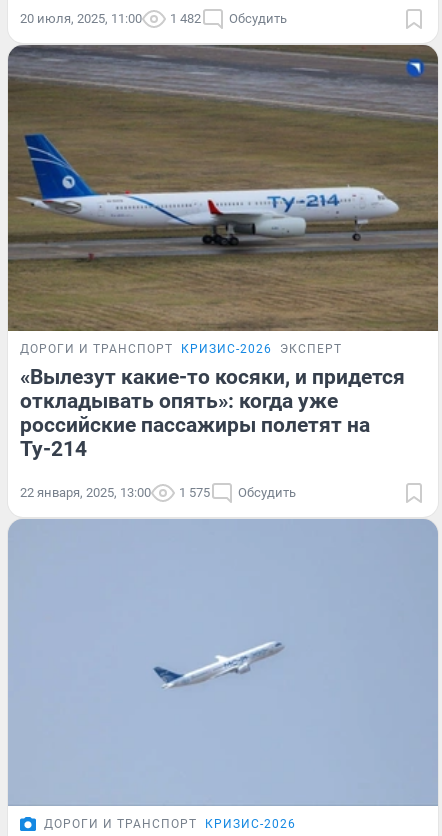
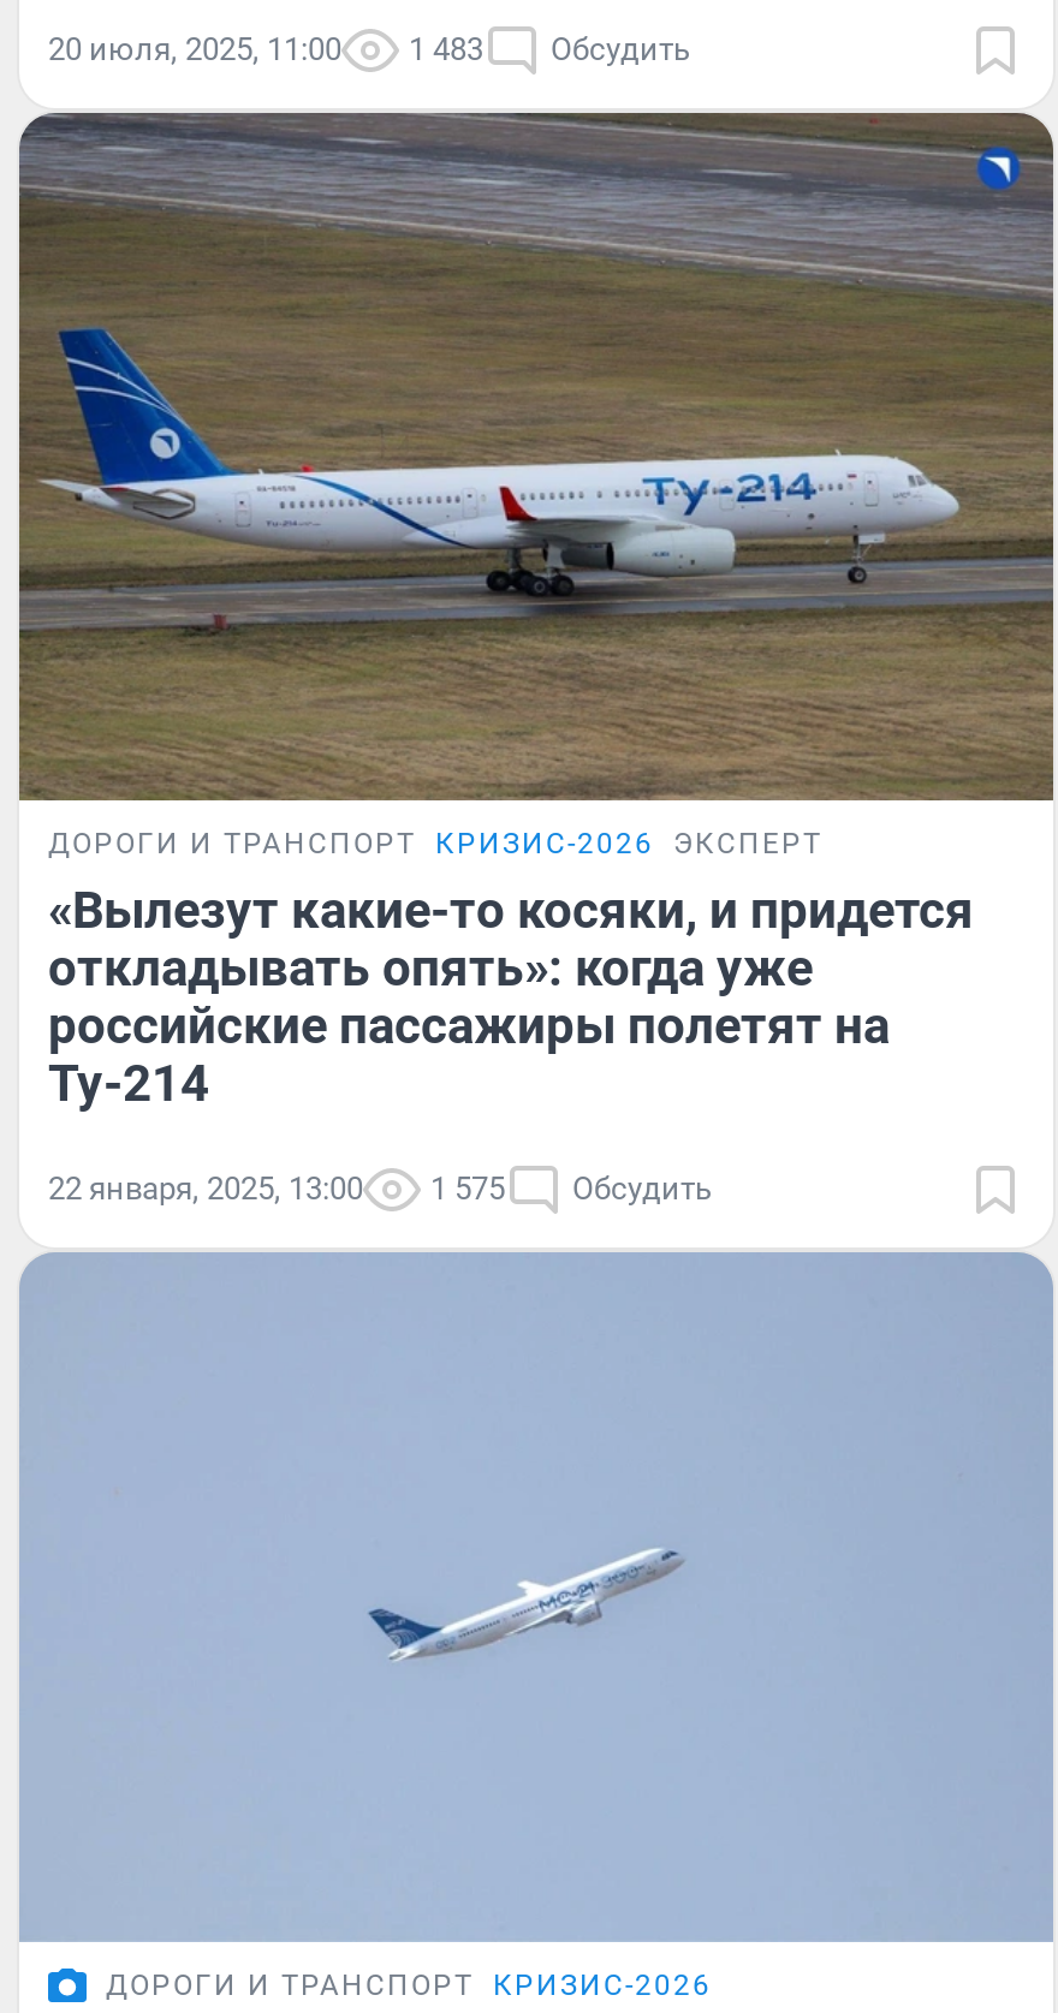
[20,11,287,26] 20 июля, 2025, 11:00 1 482 Обсудить -> [48,30,690,66] 20 июля, 2025, 11:00 1 483 Обсудить

